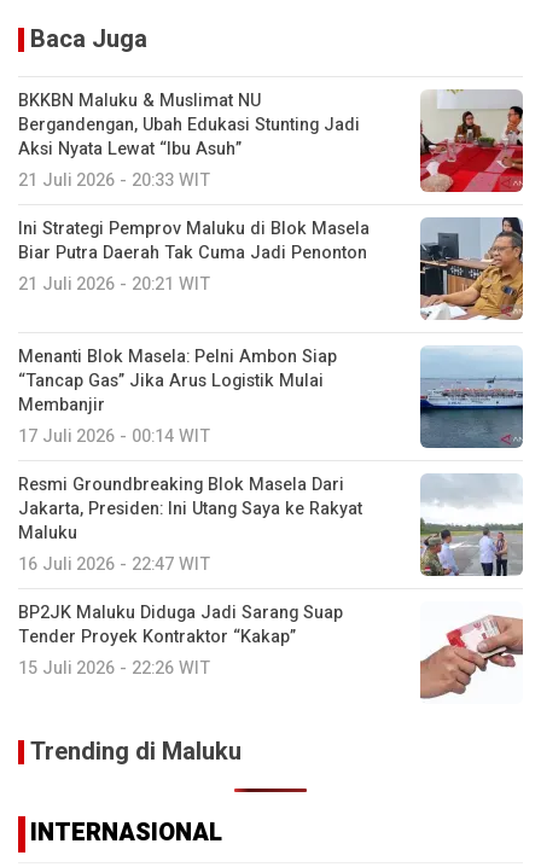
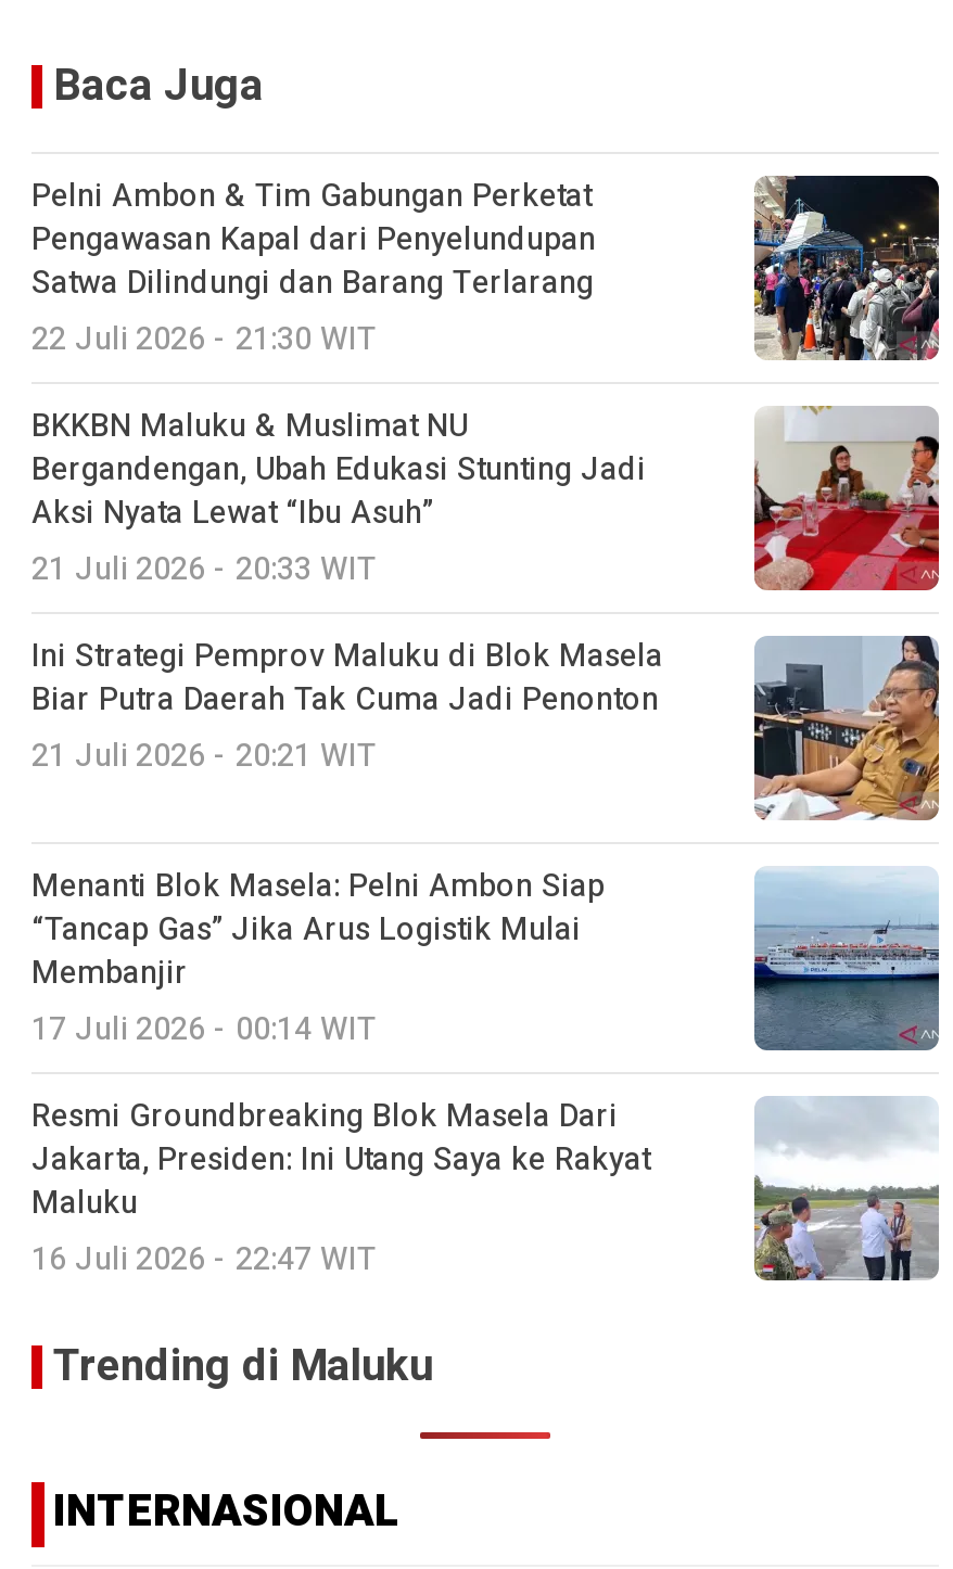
none -> [31,174,596,362] Pelni Ambon & Tim Gabungan Perketat | Pengawasan Kapal dari Penyelundupan | Satwa Dilindungi dan Barang Terlarang | 22 Juli 2026 - 21:30 WIT
none -> [752,174,941,362] [image]
moved [18,88,525,577] -> [31,404,943,1283]: [image] | BKKBN Maluku & Muslimat NU | Bergandengan, Ubah Edukasi Stunting Jadi | ... | Maluku | 16 Juli 2026 - 22:47 WIT
[18,600,343,681] BP2JK Maluku Diduga Jadi Sarang Suap | Tender Proyek Kontraktor “Kakap” | 15 Juli 2026 - 22:26 WIT -> none
[420,615,524,700] [image] -> none

